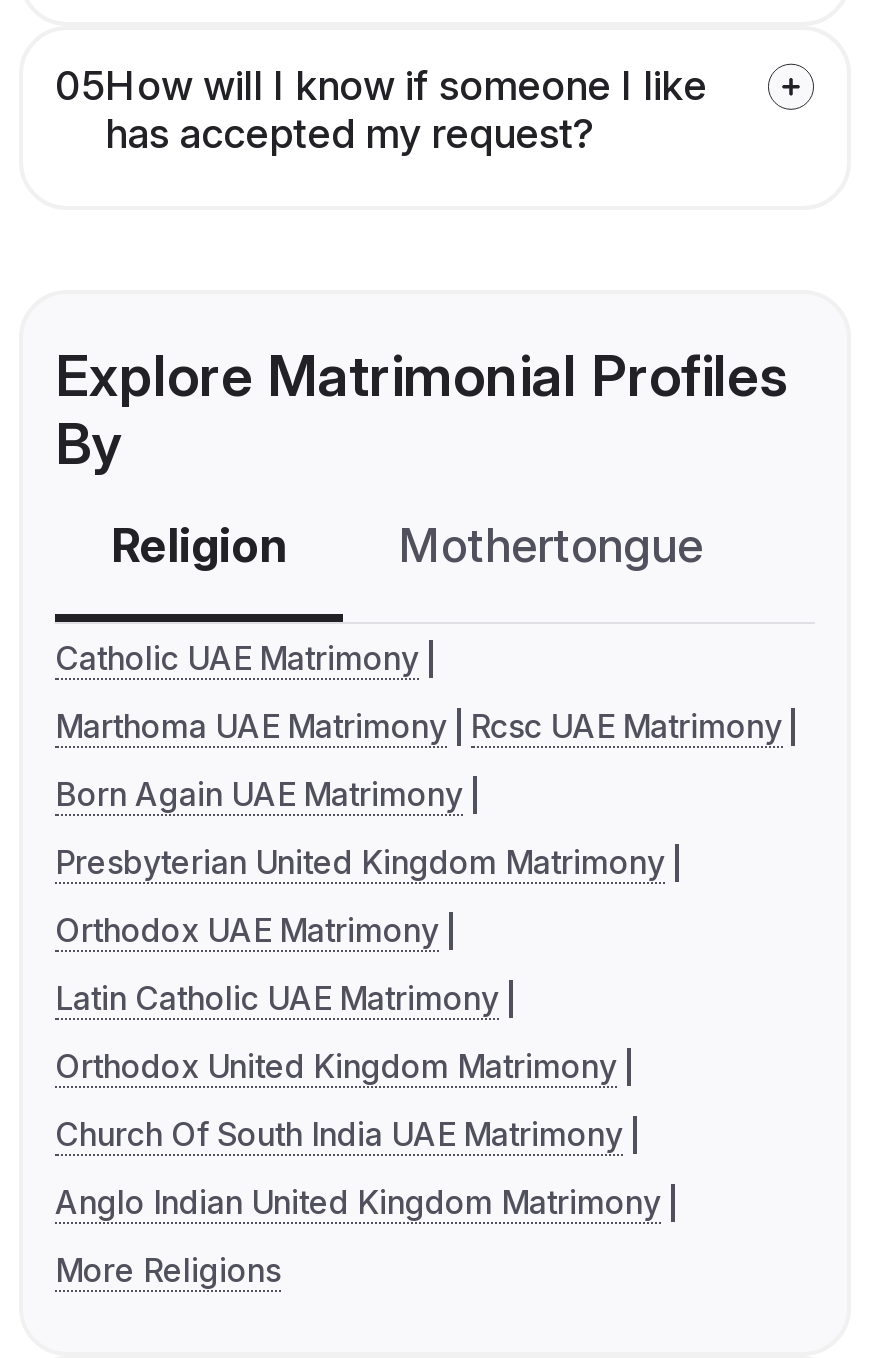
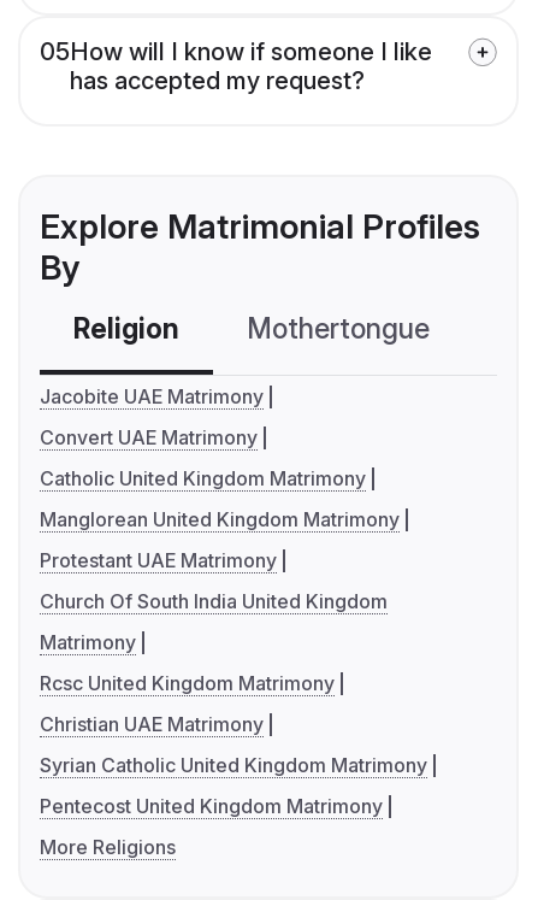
[55,639,782,1223] Catholic UAE Matrimony | Marthoma UAE Matrimony Rcsc UAE Matrimony | Born Again UAE Matrimony | Presbyterian United Kingdom Matrimony | Orthodox UAE Matrimony | Latin Catholic UAE Matrimony | Orthodox United Kingdom Matrimony | Church Of South India UAE Matrimony | Anglo Indian United Kingdom Matrimony -> [40,385,427,818] Jacobite UAE Matrimony | Convert UAE Matrimony | Catholic United Kingdom Matrimony | Manglorean United Kingdom Matrimony | Protestant UAE Matrimony | Church Of South India United Kingdom | Matrimony | Rcsc United Kingdom Matrimony | Christian UAE Matrimony | Syrian Catholic United Kingdom Matrimony | Pentecost United Kingdom Matrimony

